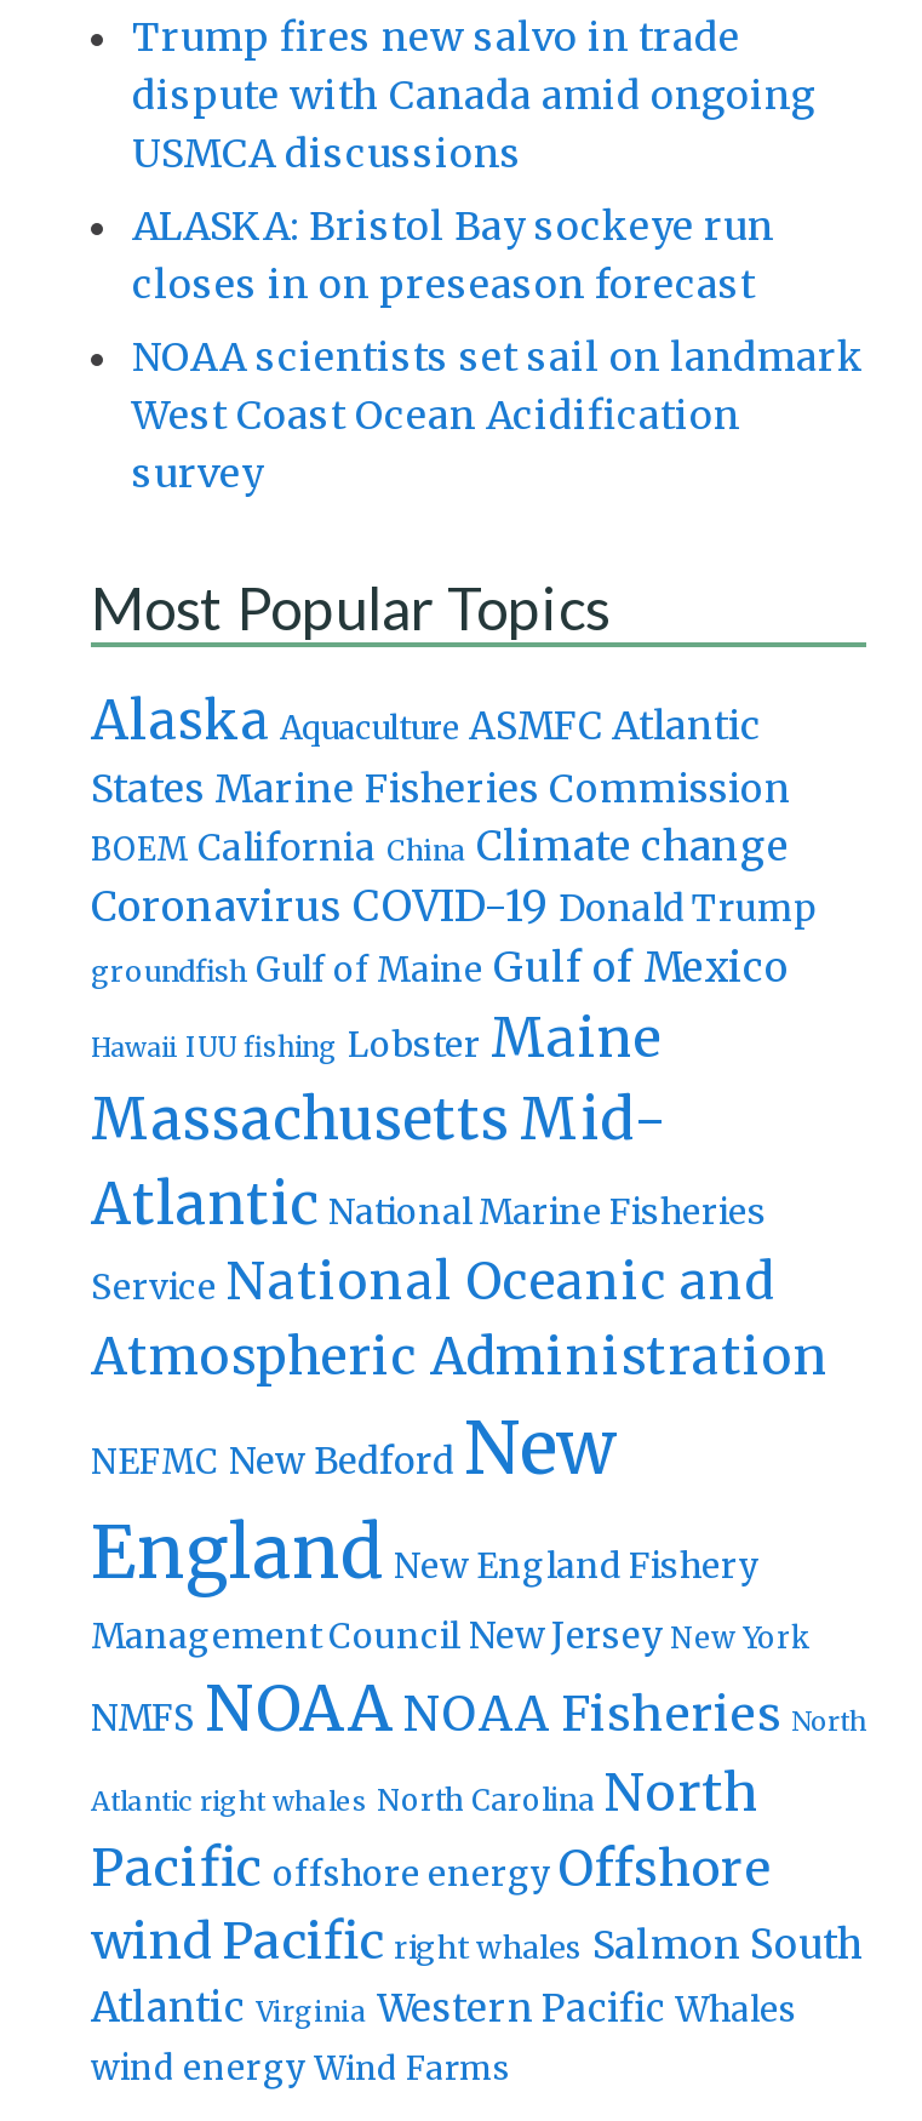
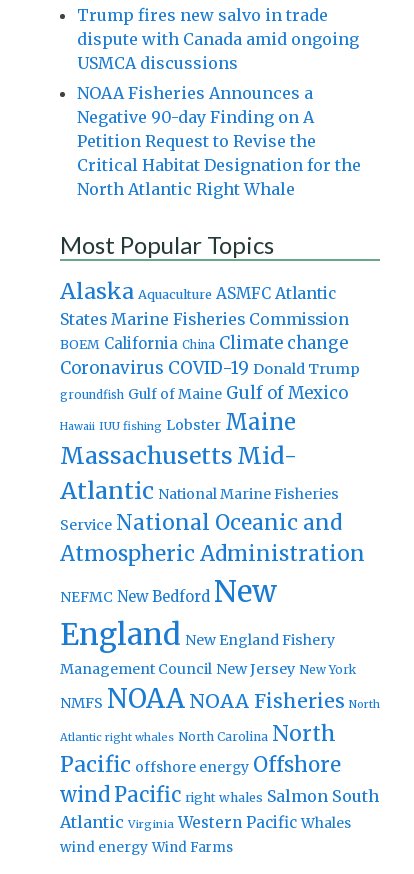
[132,200,864,496] ALASKA: Bristol Bay sockeye run | closes in on preseason forecast | NOAA scientists set sail on landmark | West Coast Ocean Acidification | survey -> [77,83,361,199] NOAA Fisheries Announces a | Negative 90-day Finding on A | Petition Request to Revise the | Critical Habitat Designation for the | North Atlantic Right Whale

